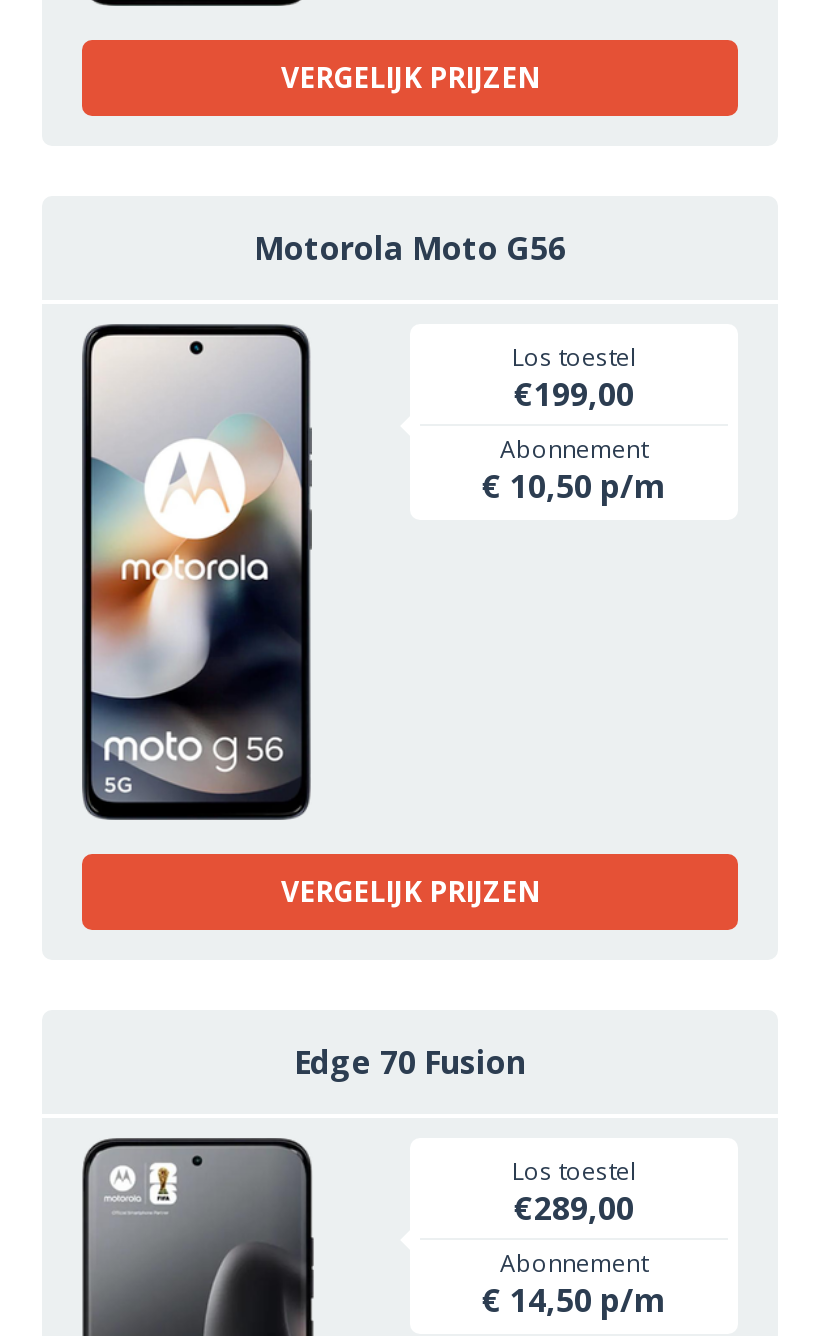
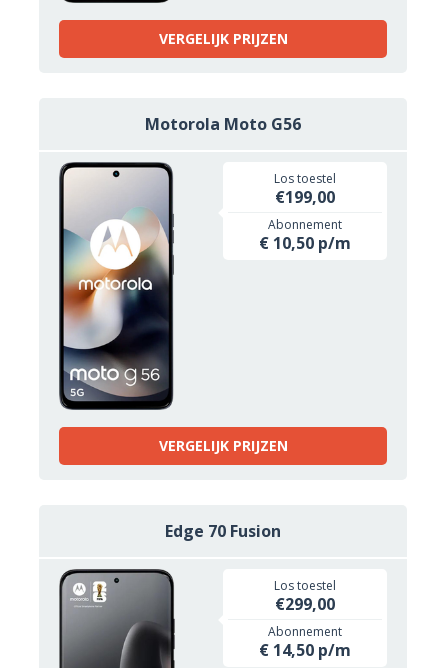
[514,1186,634,1230] €289,00 -> [275,593,335,615] €299,00

